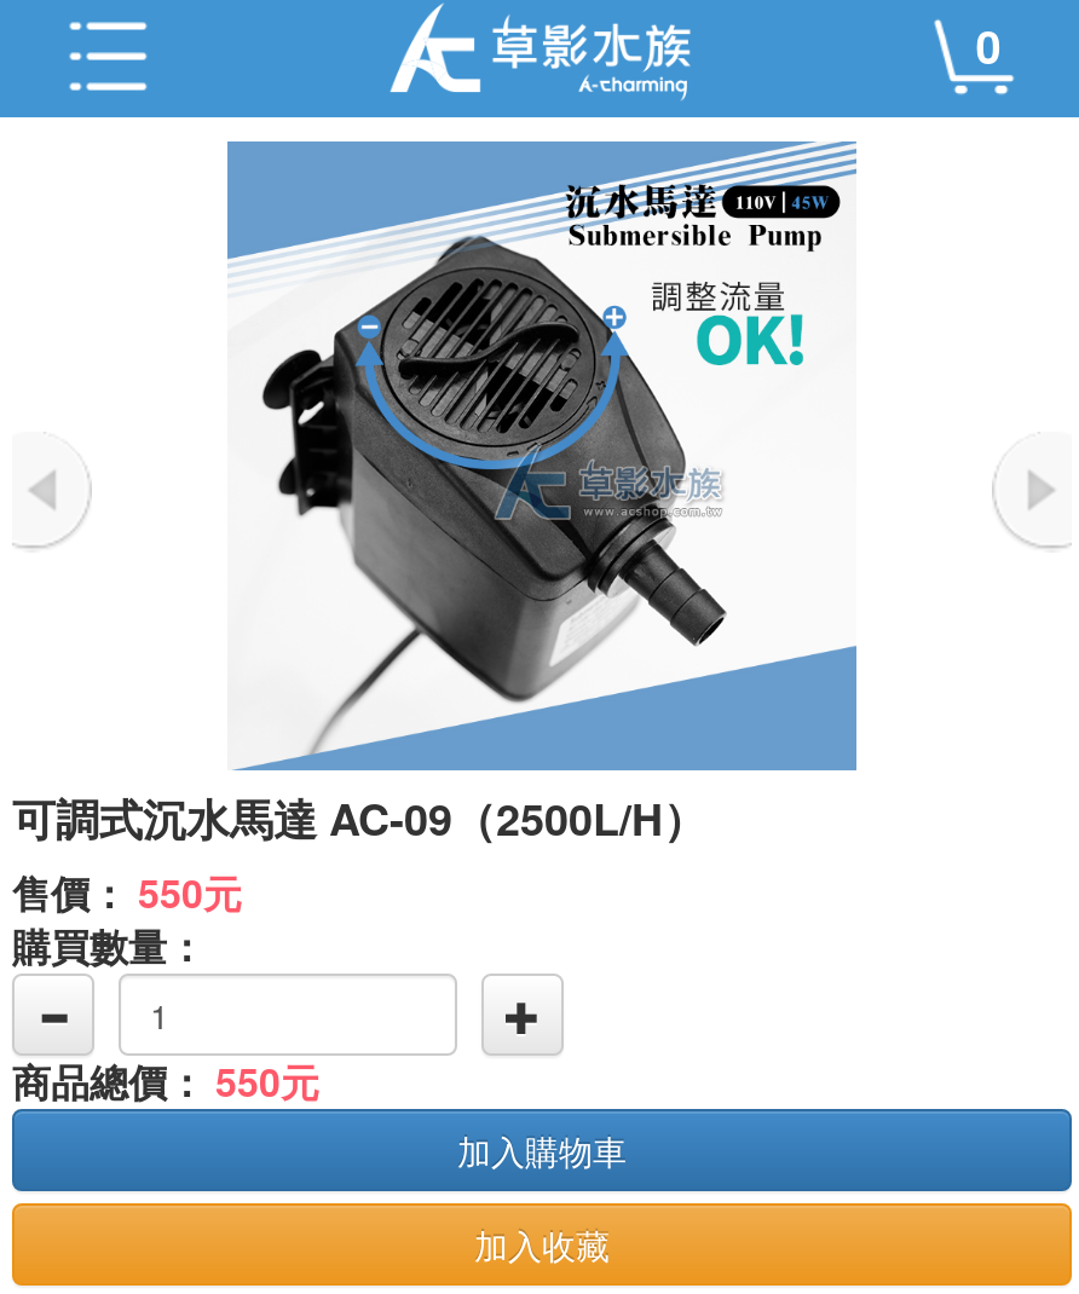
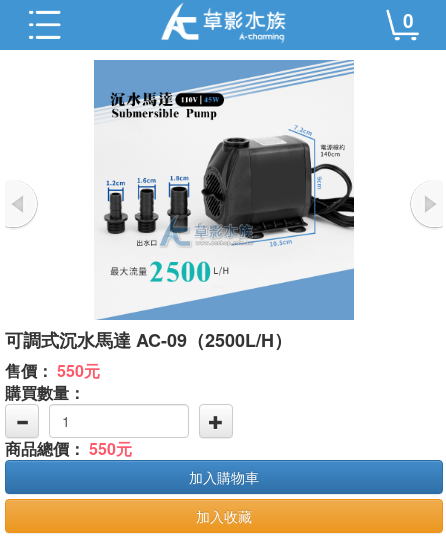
[252,183,856,751] [image] -> [103,77,355,313] [image]

